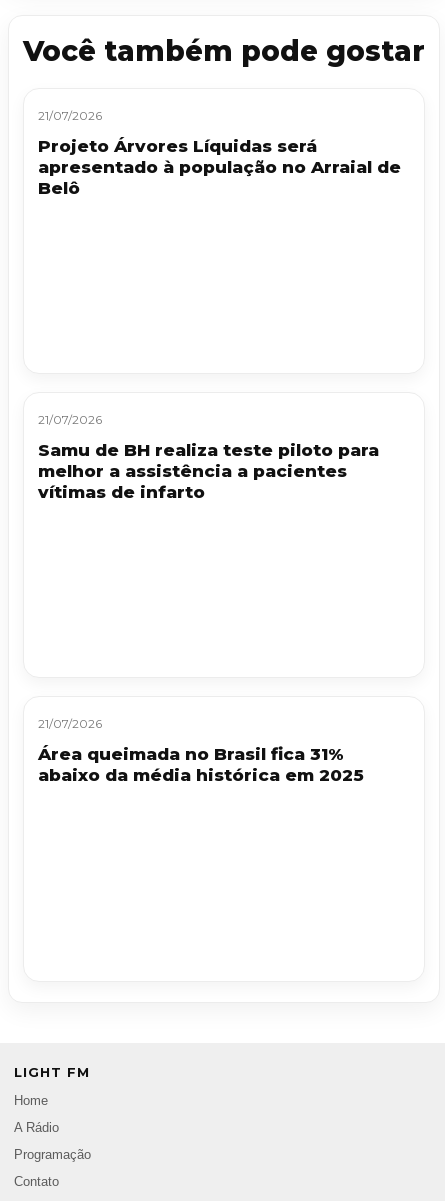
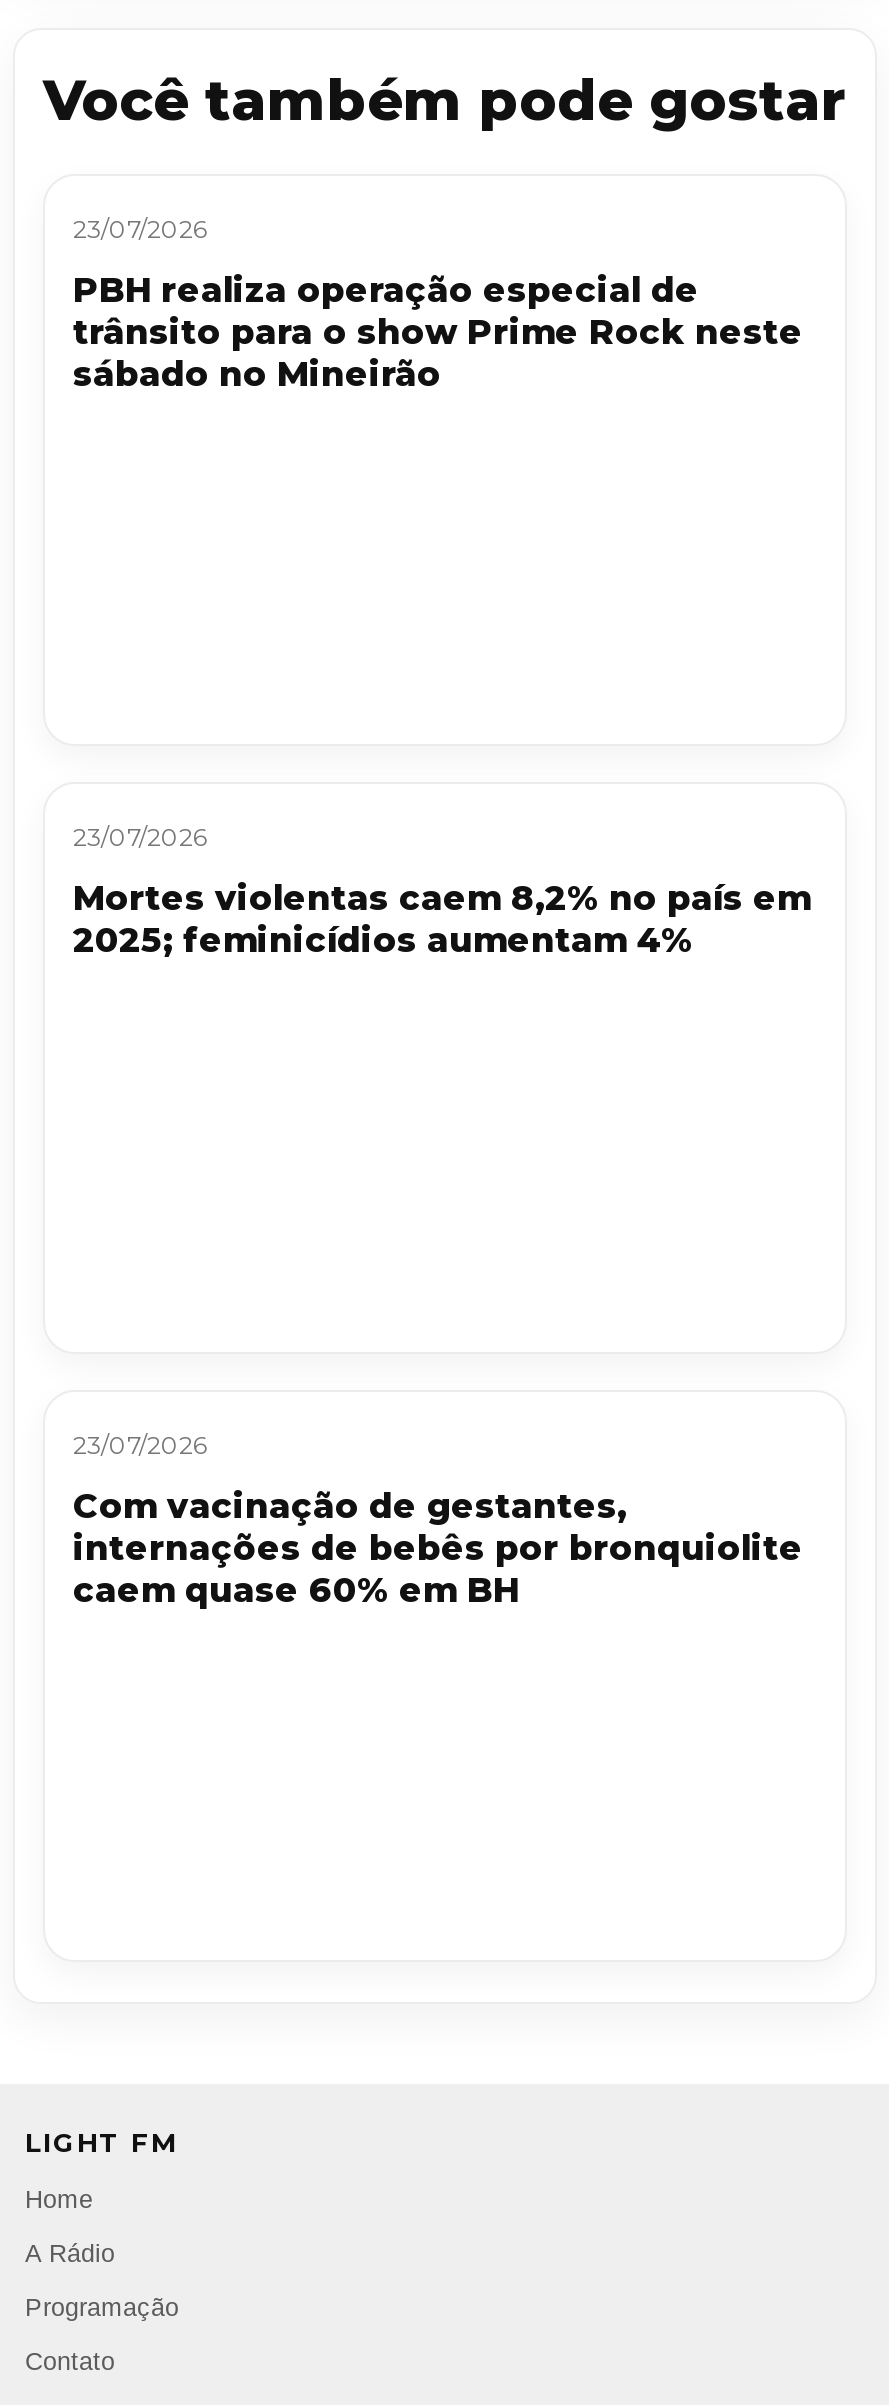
[38,108,102,123] 21/07/2026 -> [73,214,207,244] 23/07/2026
[38,136,401,198] Projeto Árvores Líquidas será | apresentado à população no Arraial de | Belô -> [73,270,803,394] PBH realiza operação especial de | trânsito para o show Prime Rock neste | sábado no Mineirão
[38,412,102,427] 21/07/2026 -> [73,822,207,852] 23/07/2026
[38,440,379,502] Samu de BH realiza teste piloto para | melhor a assistência a pacientes | vítimas de infarto -> [73,878,811,960] Mortes violentas caem 8,2% no país em | 2025; feminicídios aumentam 4%
[38,716,102,731] 21/07/2026 -> [73,1430,207,1460] 23/07/2026
[38,744,364,785] Área queimada no Brasil fica 31% | abaixo da média histórica em 2025 -> [73,1486,803,1610] Com vacinação de gestantes, | internações de bebês por bronquiolite | caem quase 60% em BH

